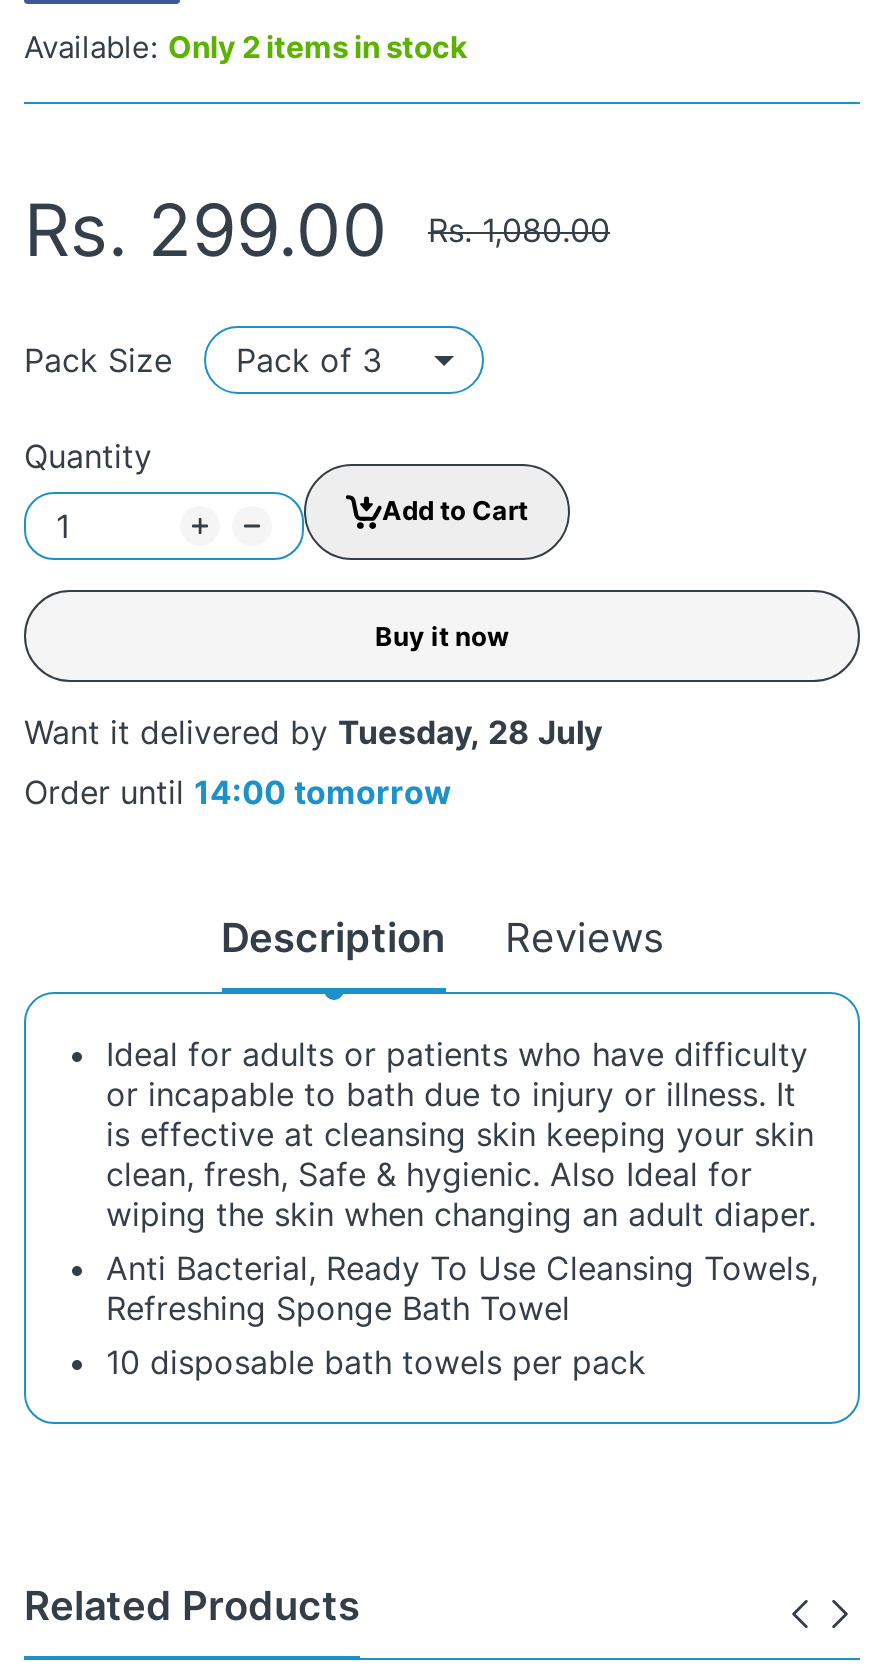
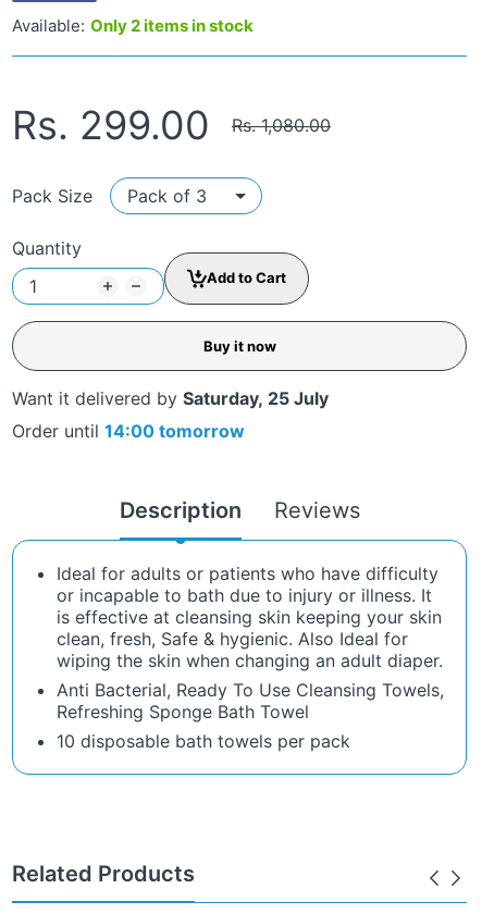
[24,711,602,751] Want it delivered by Tuesday, 28 July -> [12,387,329,409] Want it delivered by Saturday, 25 July

